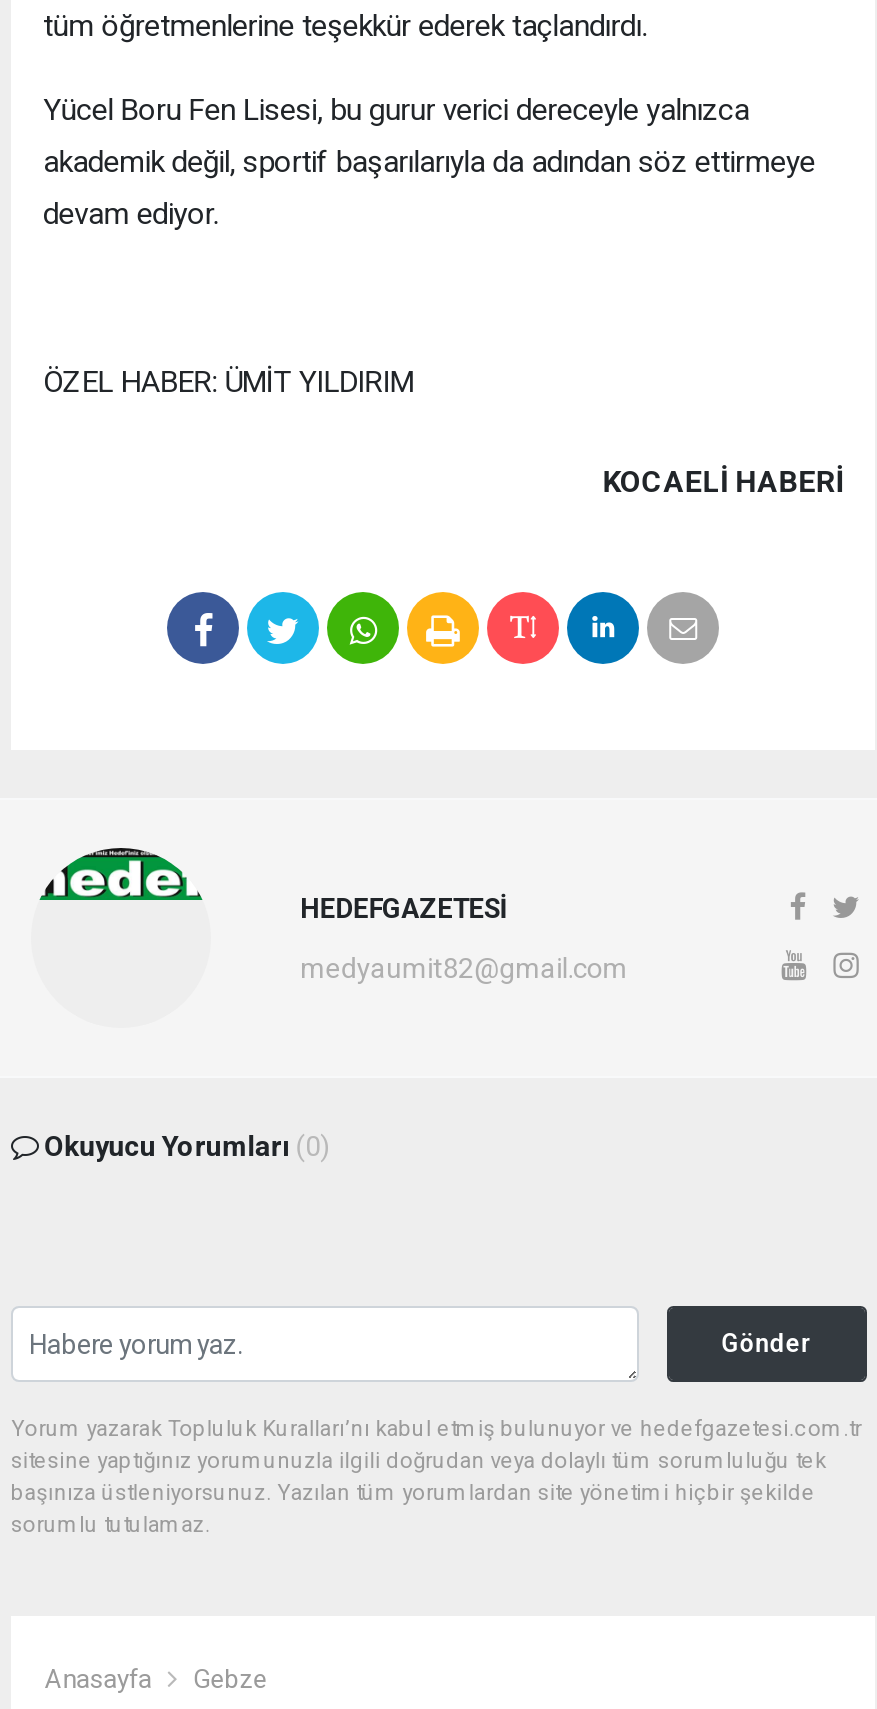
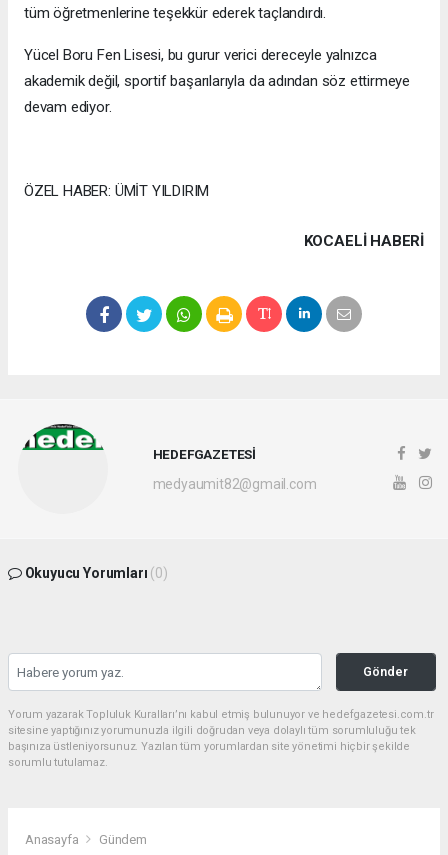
[193,1663,267,1693] Gebze -> [99,832,147,847] Gündem

